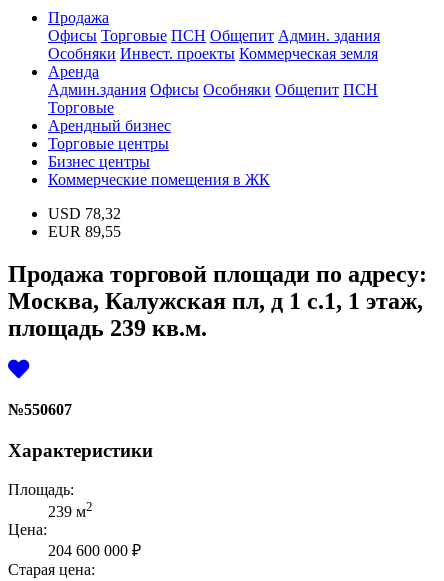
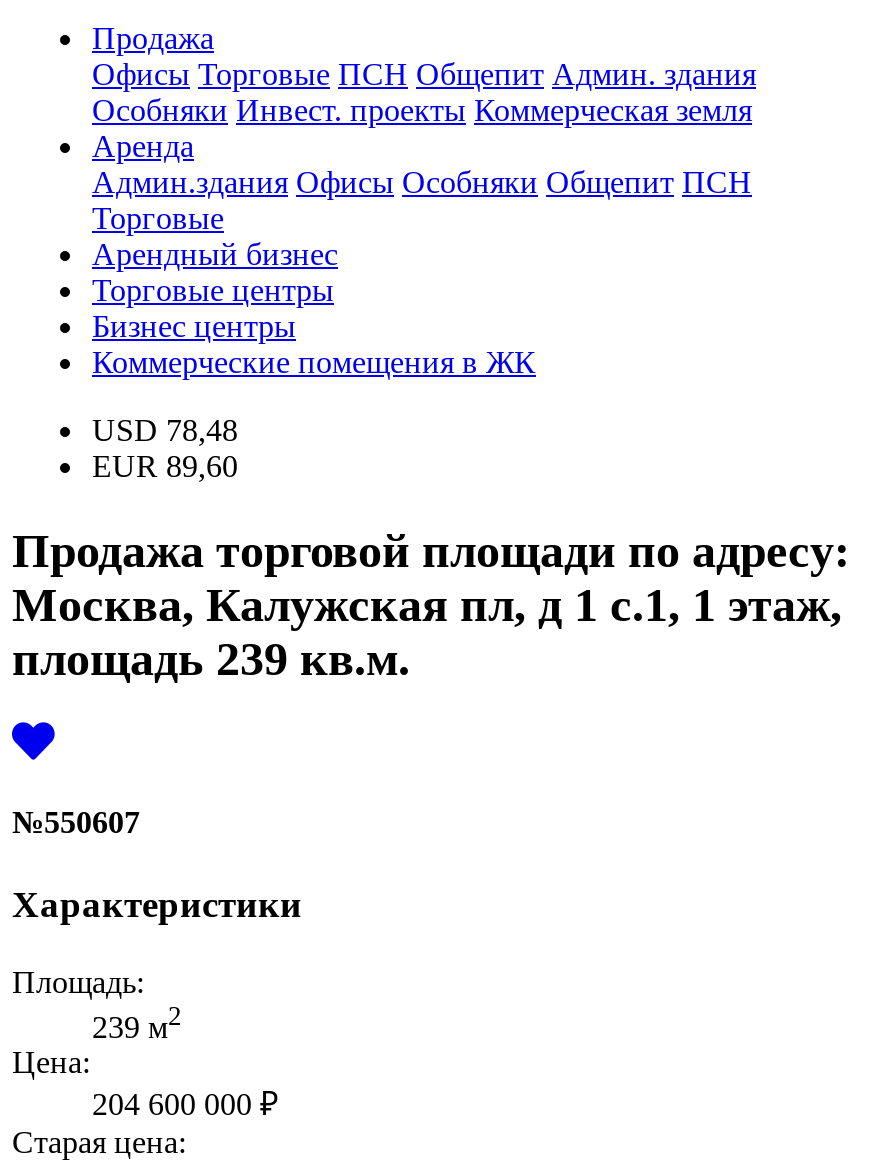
[48,205,121,222] USD 78,32 -> [92,413,238,447] USD 78,48
[48,223,121,240] EUR 89,55 -> [92,449,238,483] EUR 89,60

